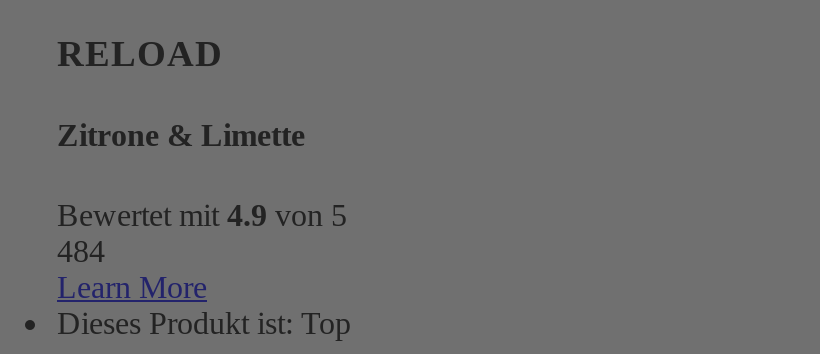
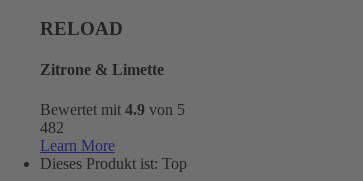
[57,233,105,267] 484 -> [40,119,64,136] 482

